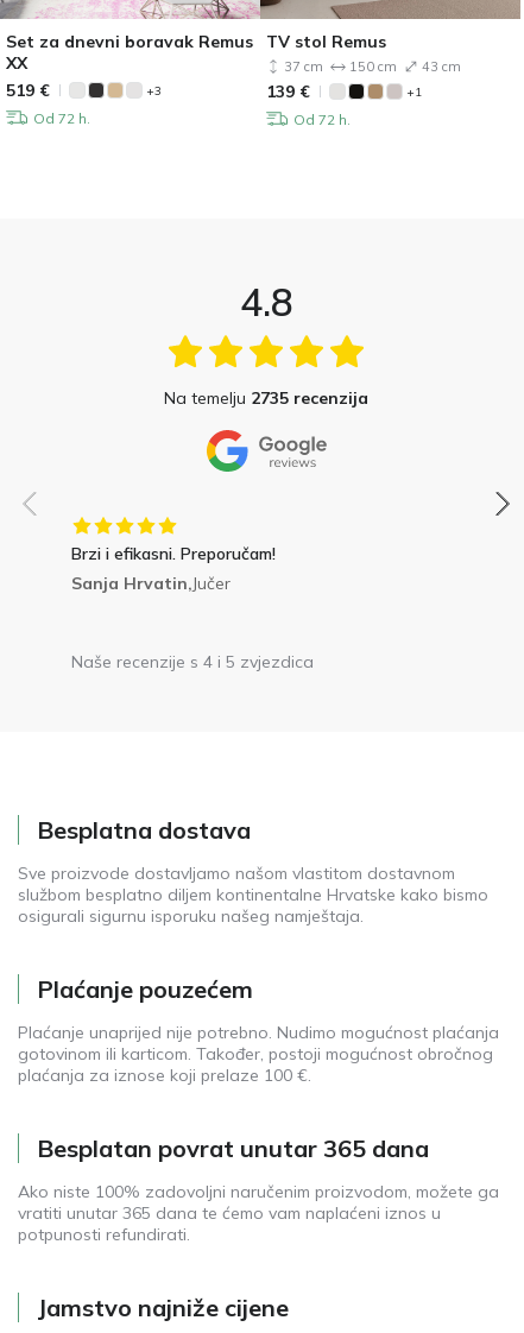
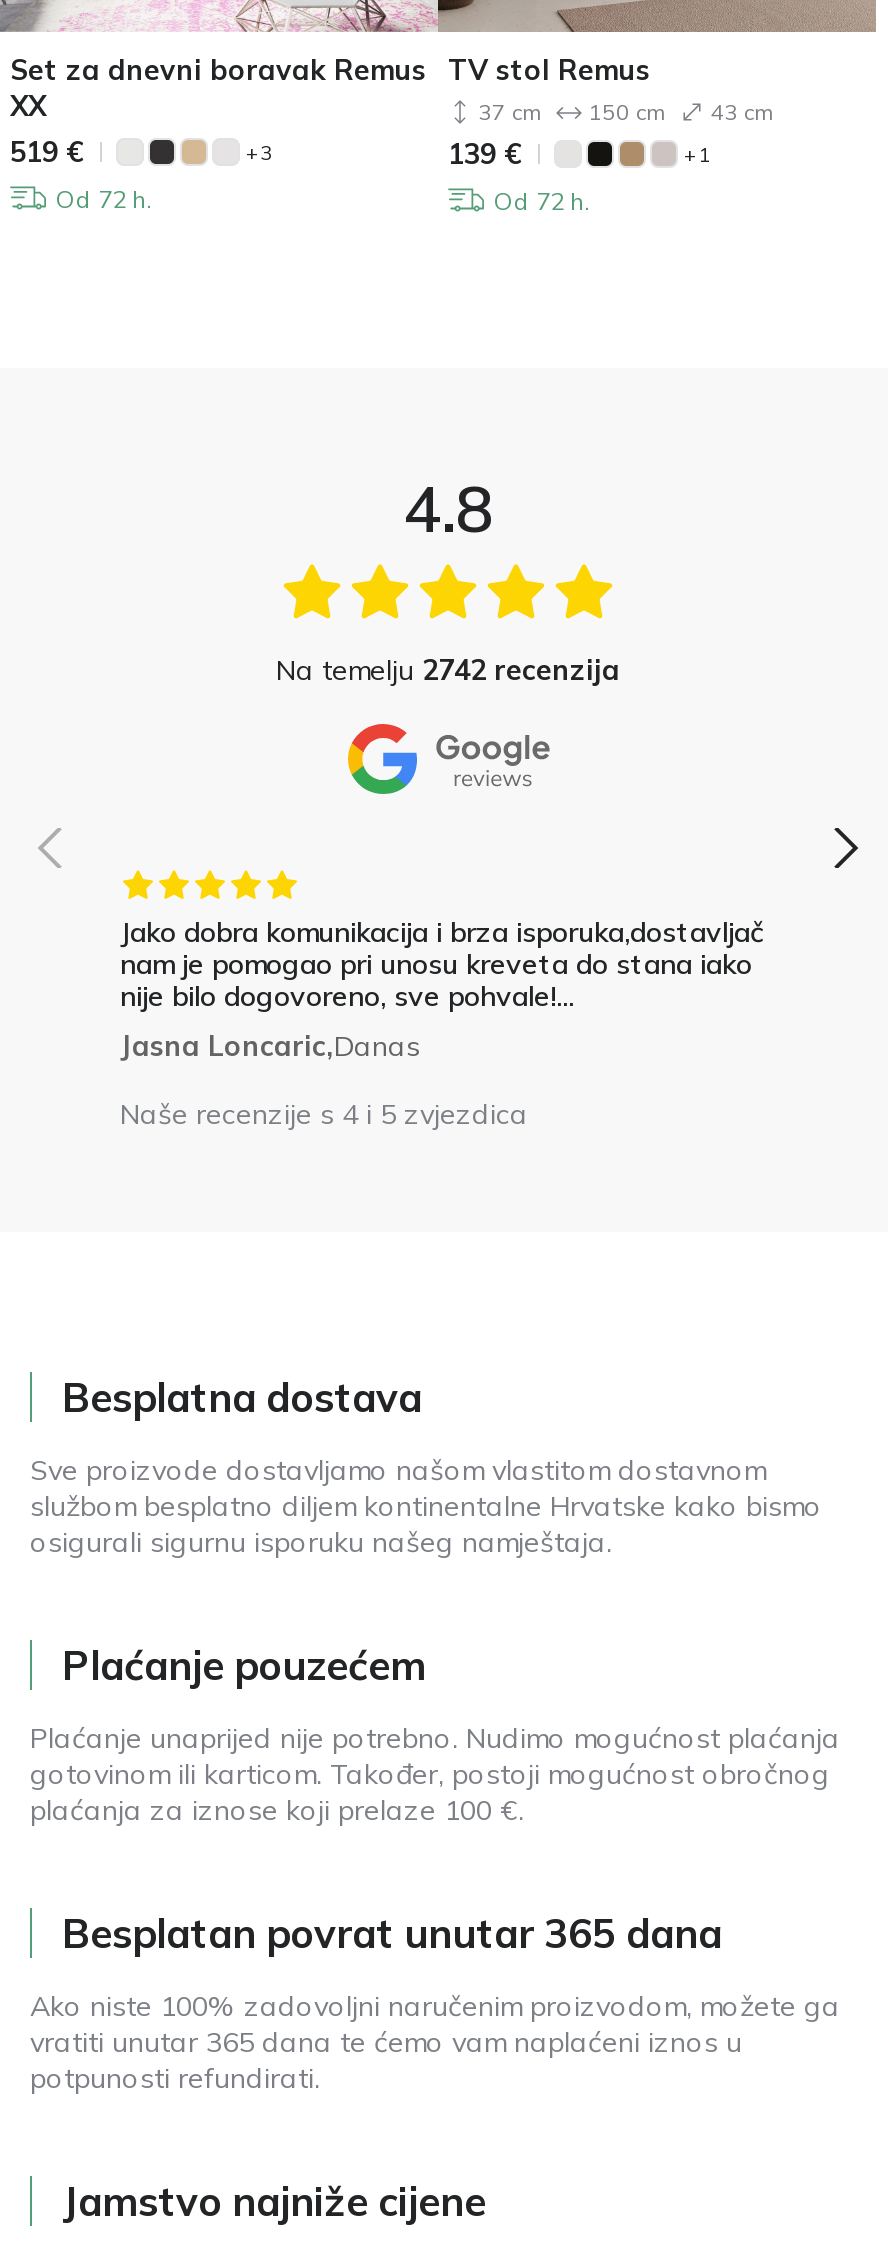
[164,388,368,409] Na temelju 2735 recenzija -> [276,652,620,688] Na temelju 2742 recenzija
[71,543,276,594] Brzi i efikasni. Preporučam! | Sanja Hrvatin,Jučer -> [120,914,764,1064] Jako dobra komunikacija i brza isporuka,dostavljač | nam je pomogao pri unosu kreveta do stana iako | nije bilo dogovoreno, sve pohvale!... | Jasna Loncaric,Danas

